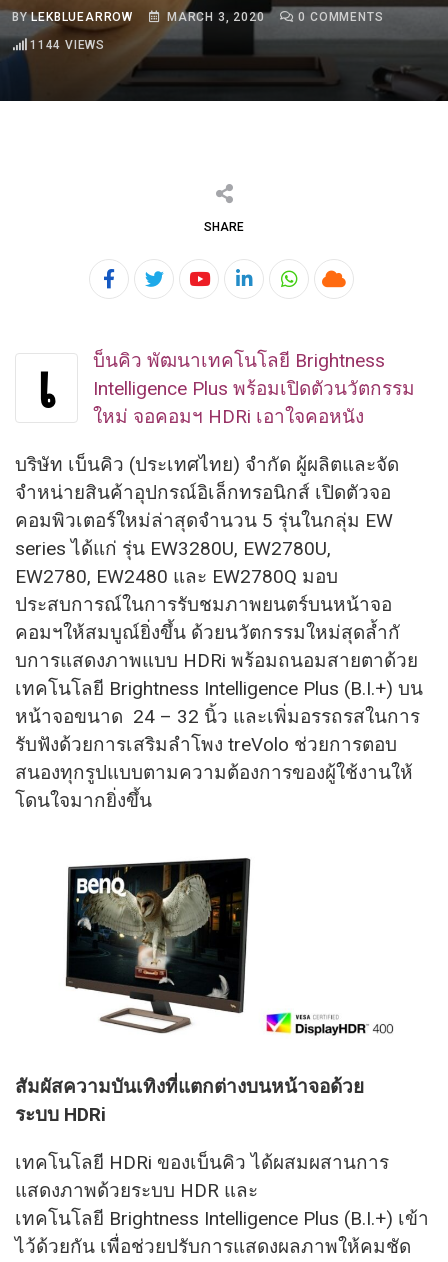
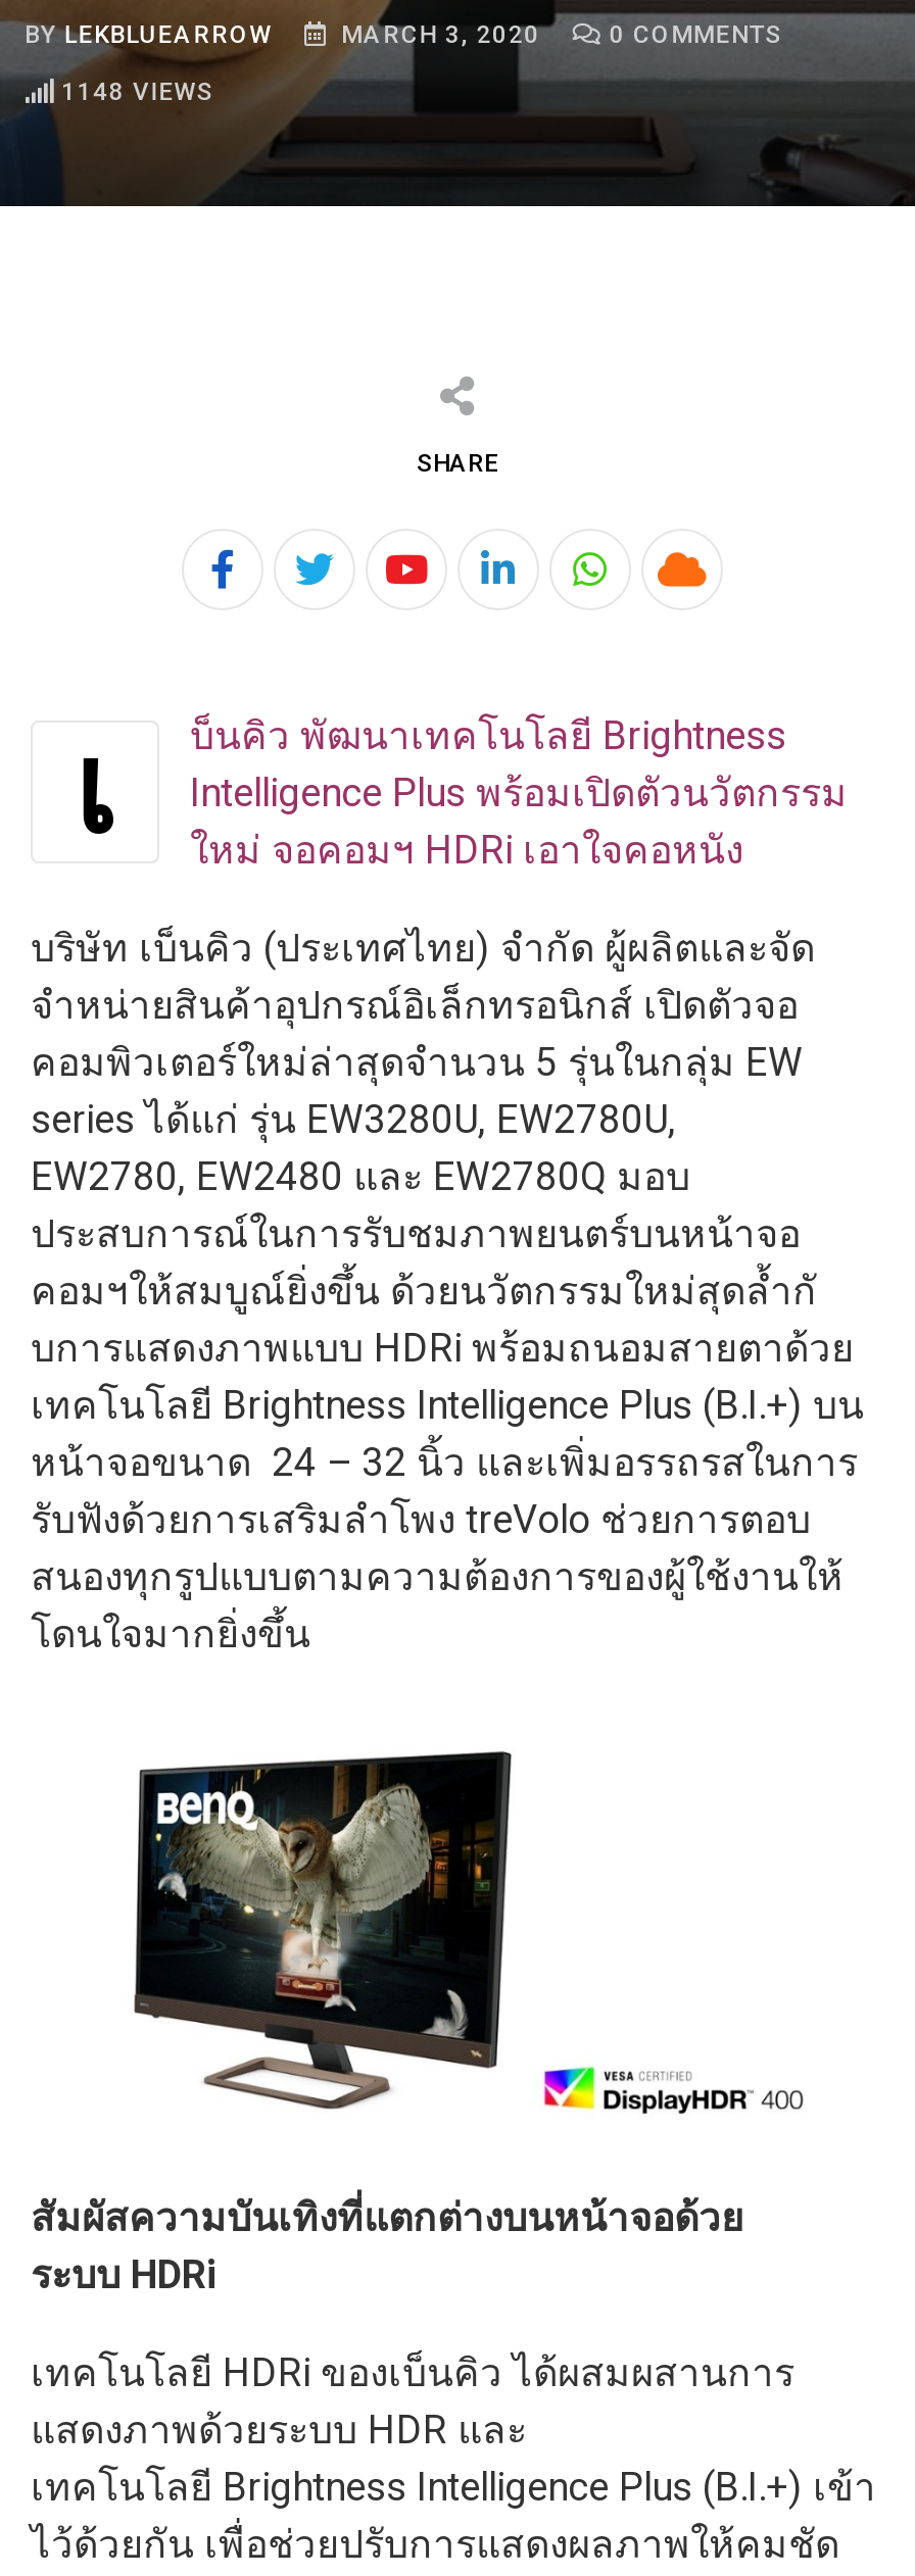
[30,38,105,52] 1144 VIEWS -> [61,77,214,106] 1148 VIEWS

